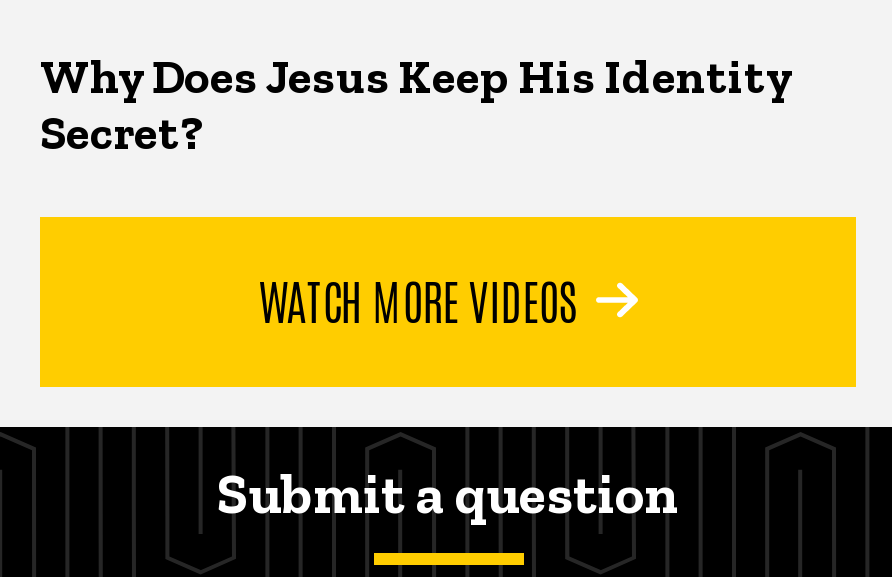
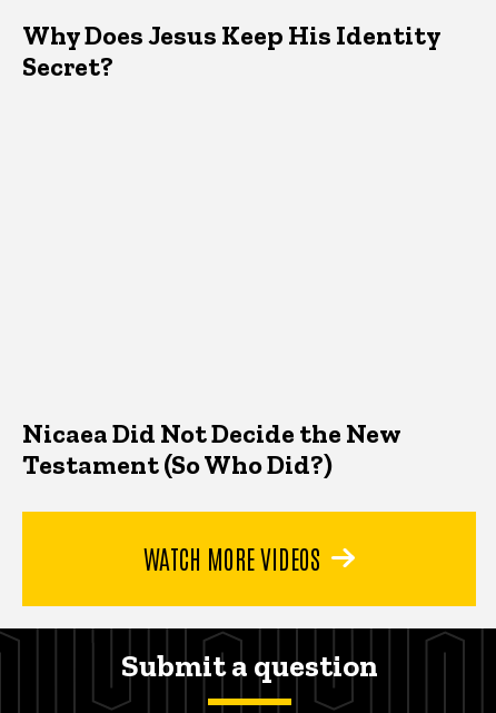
none -> [22,417,400,480] Nicaea Did Not Decide the New | Testament (So Who Did?)

